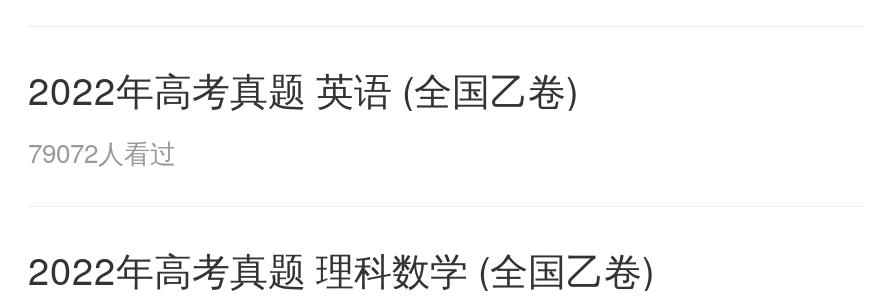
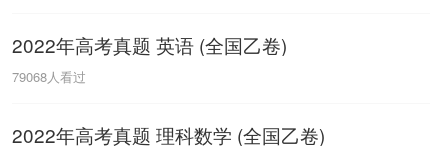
[28,133,176,171] 79072人看过 -> [12,67,86,86] 79068人看过

